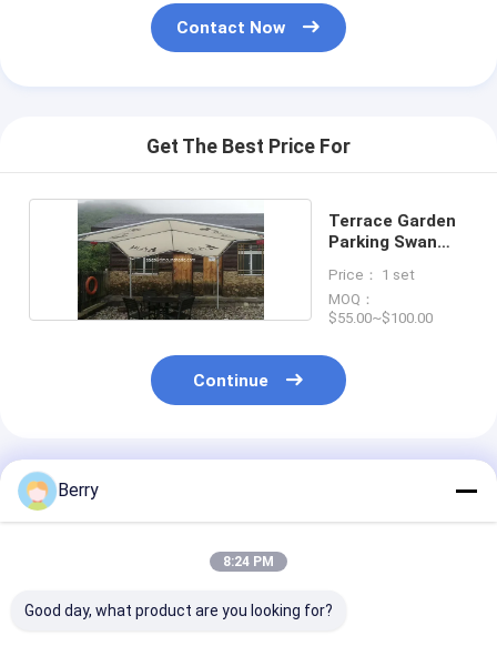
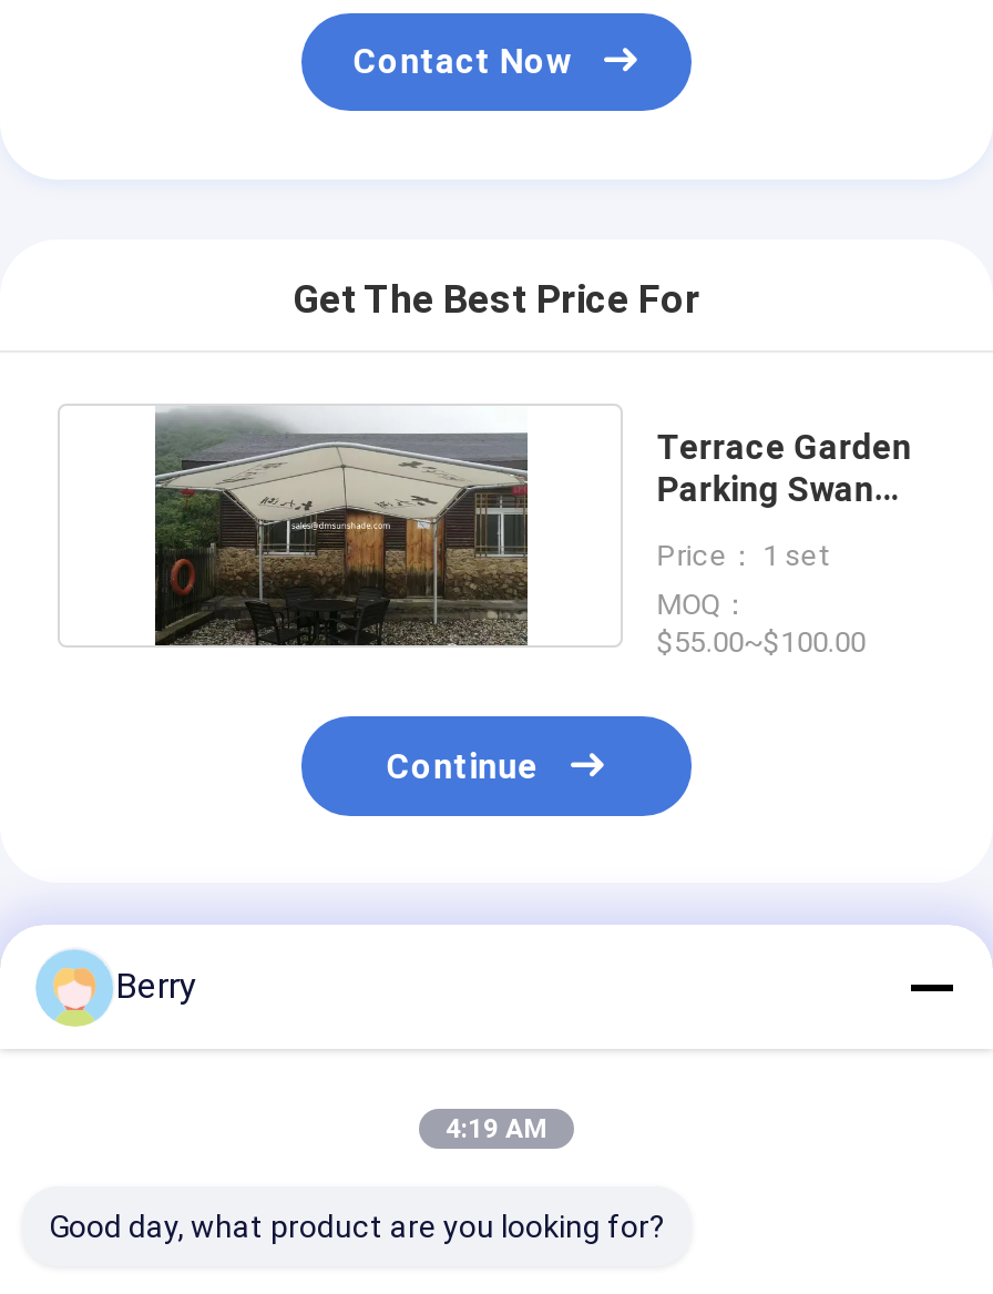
[223,554,274,569] 8:24 PM -> [446,1113,547,1144] 4:19 AM

